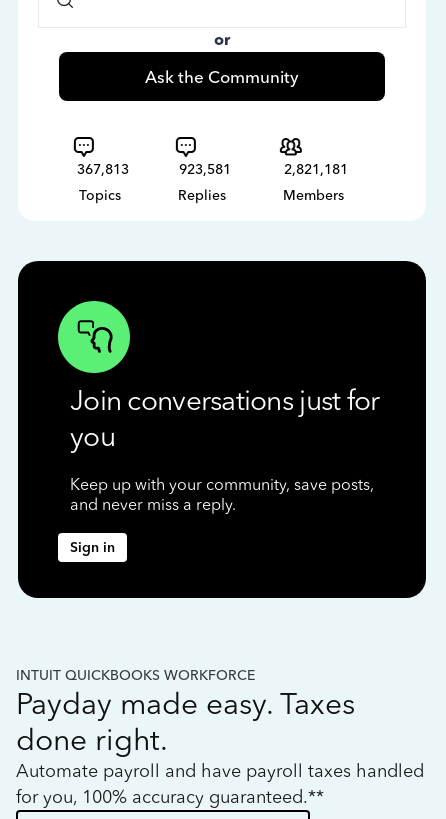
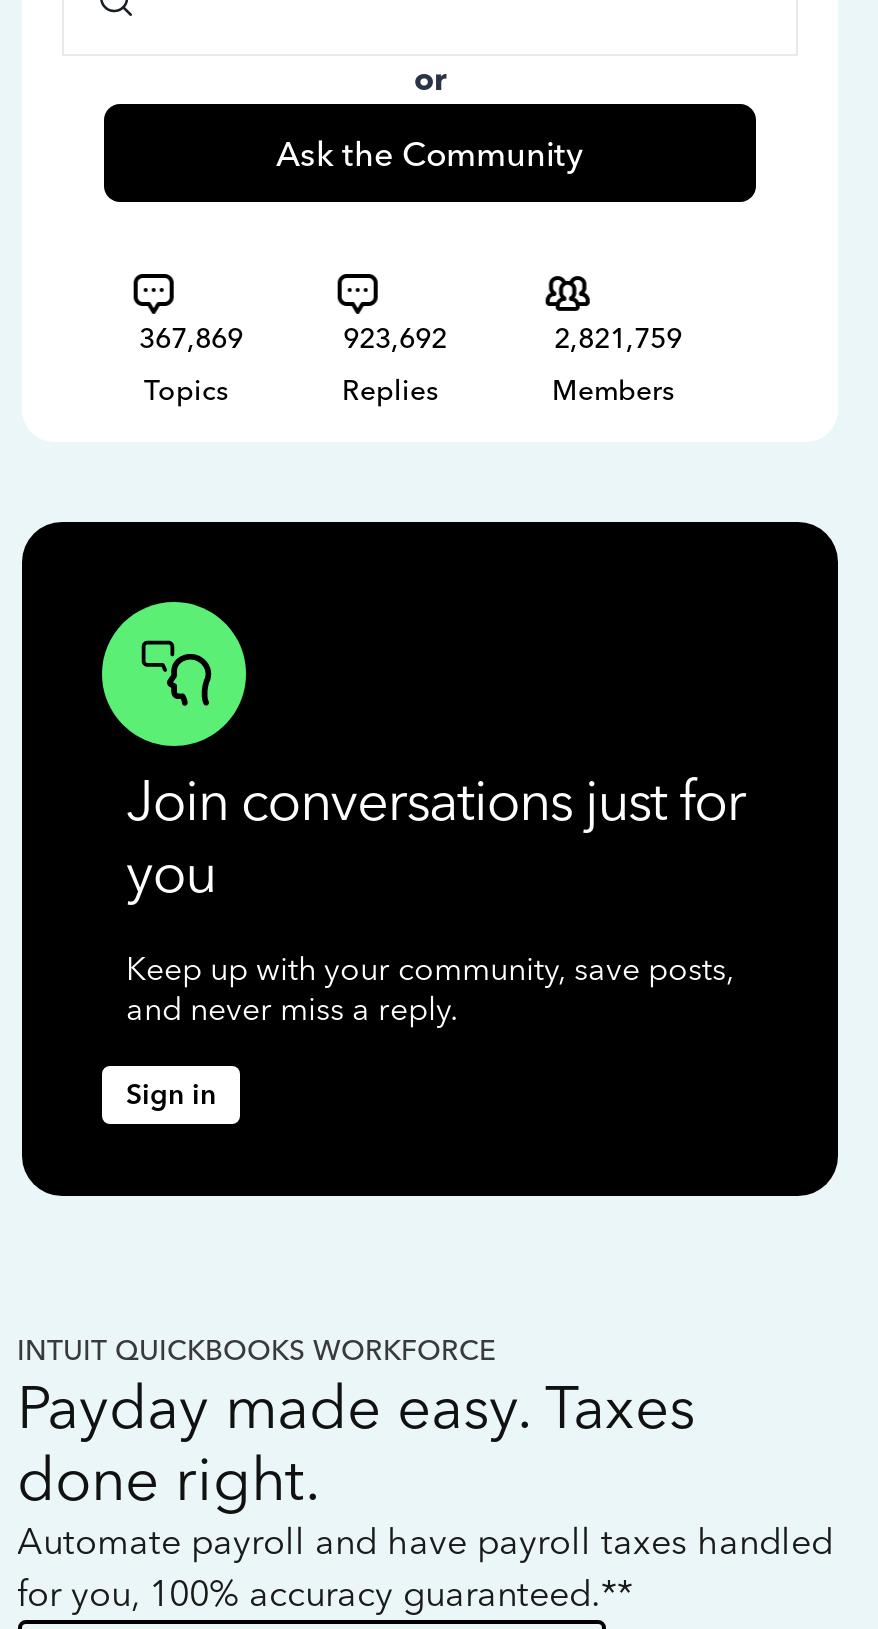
[76,161,128,178] 367,813 -> [139,322,243,356] 367,869
[178,161,230,178] 923,581 -> [343,322,447,356] 923,692
[284,161,348,178] 2,821,181 -> [554,322,682,356] 2,821,759

